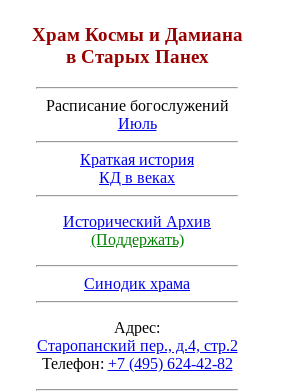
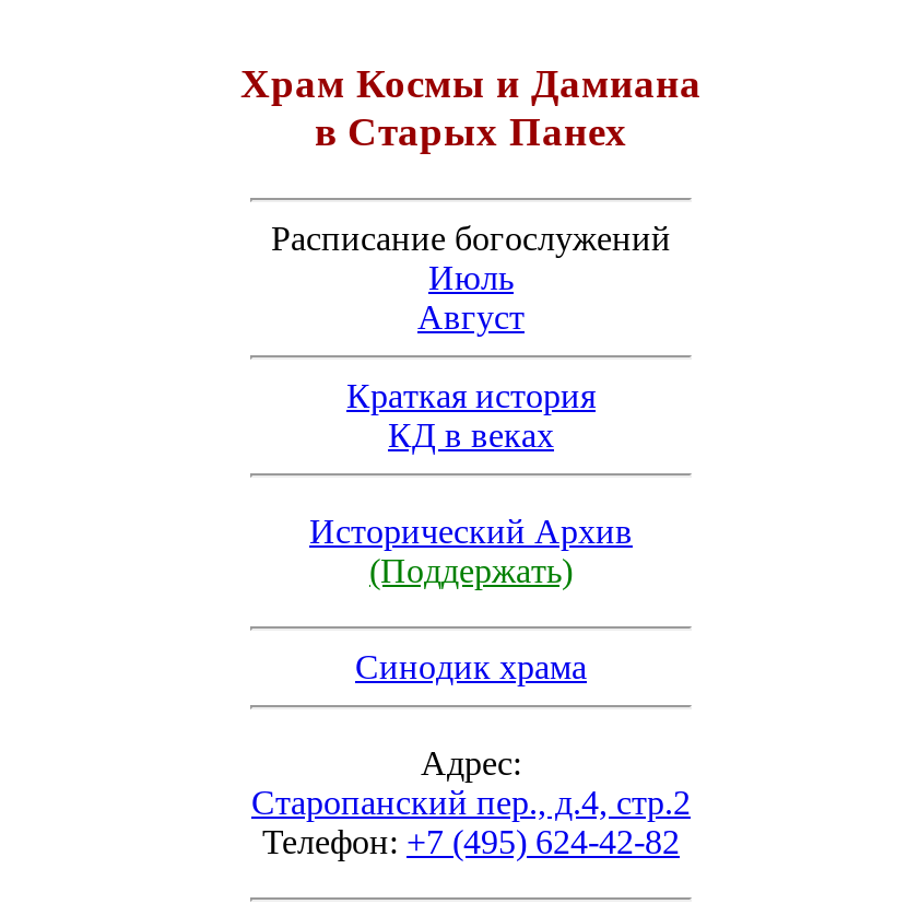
none -> [417,298,525,335] Август

